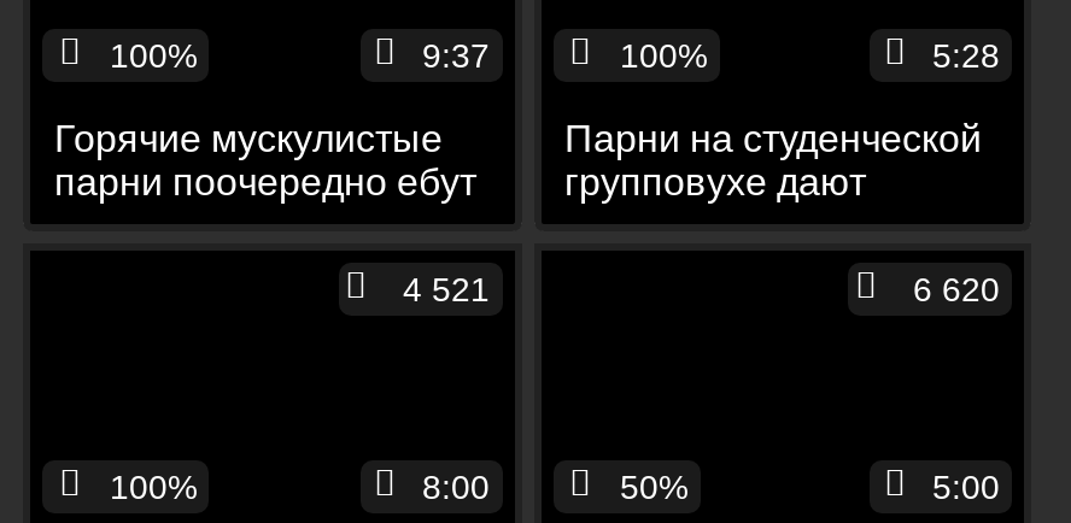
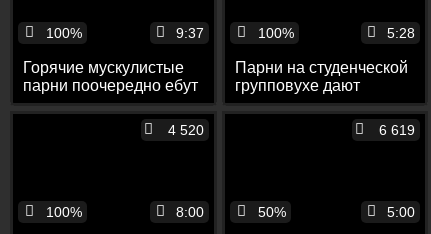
[403,270,490,309] 4 521 -> [167,122,203,138] 4 520
[913,270,1000,309] 6 620 -> [379,122,415,138] 6 619

